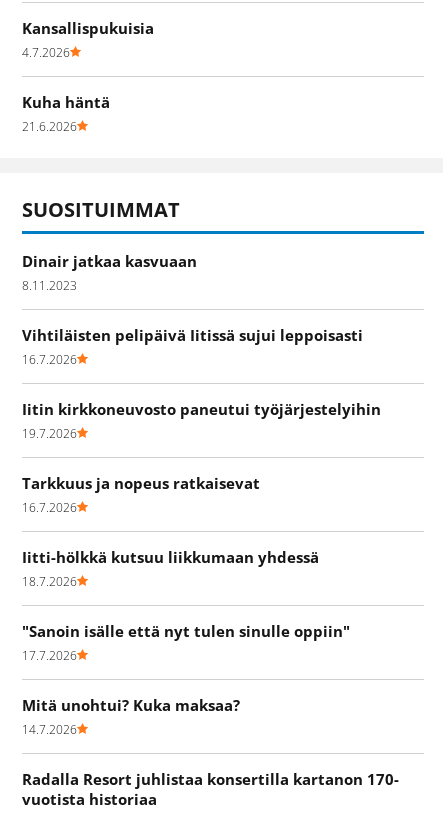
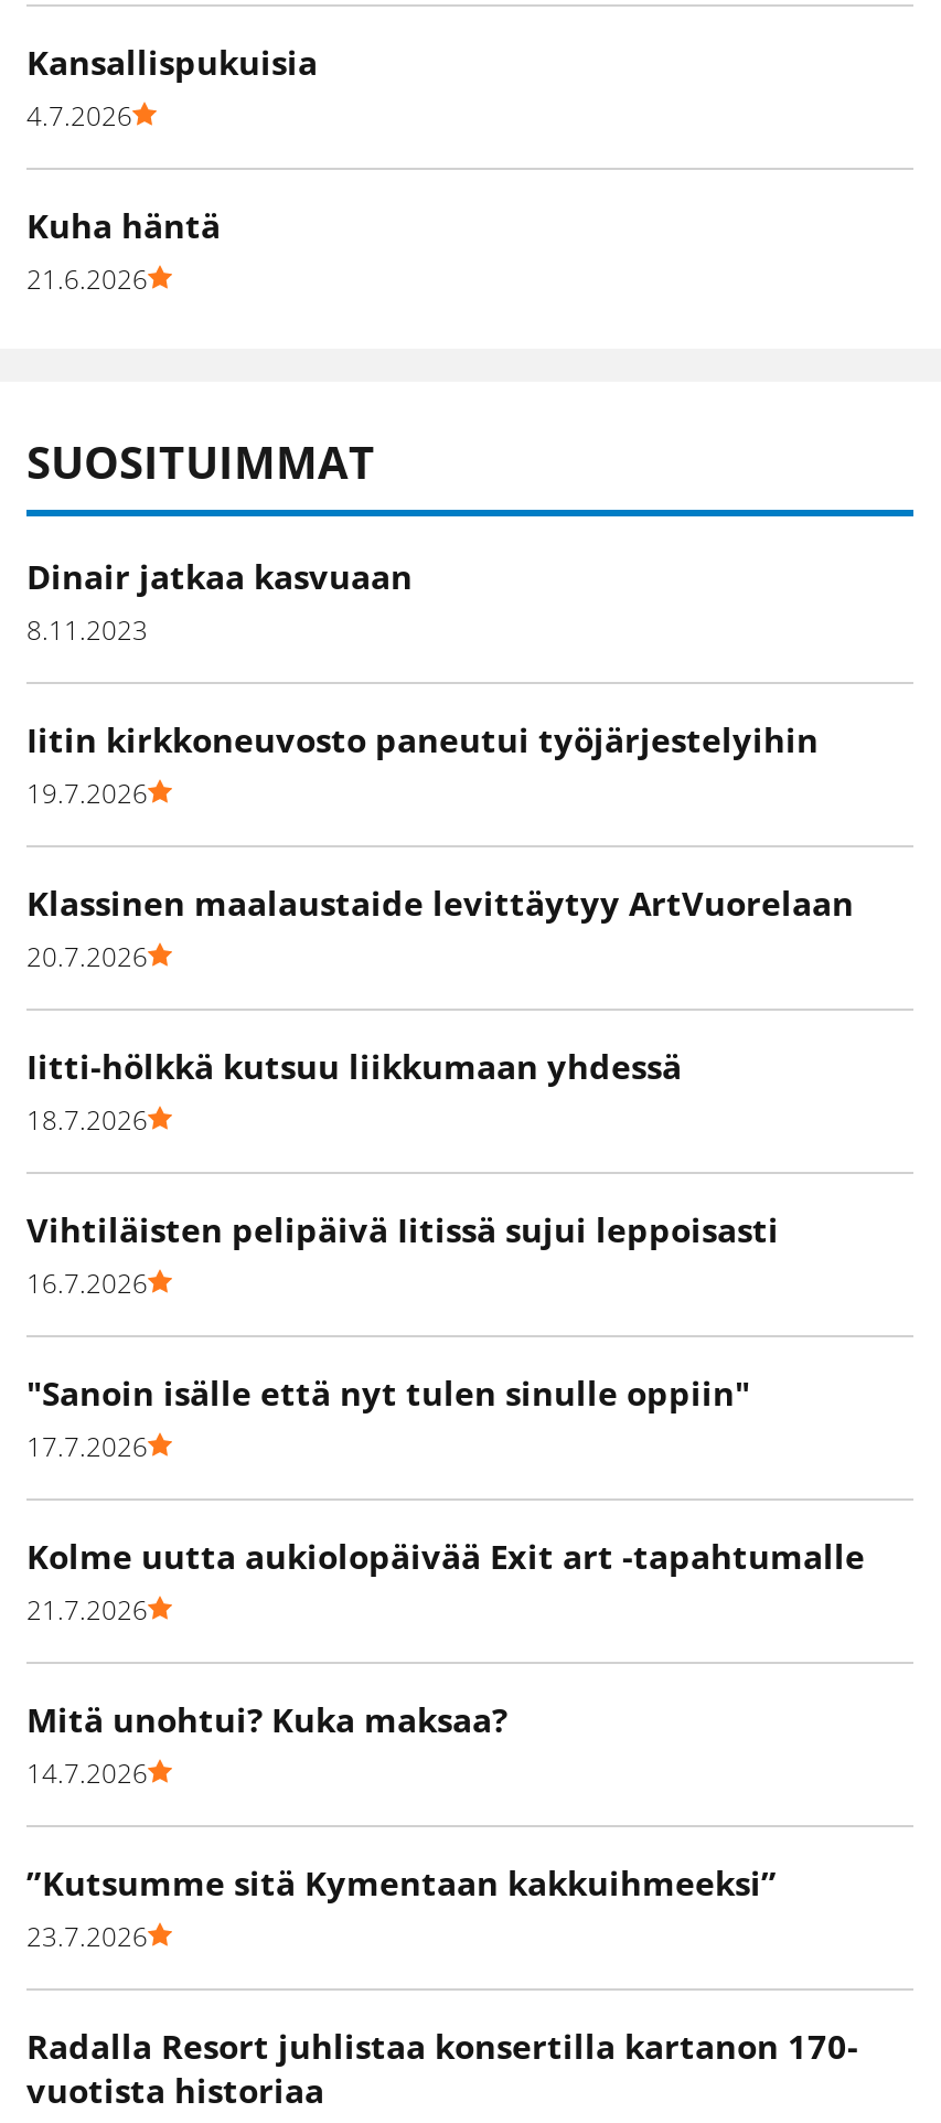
none -> [26,880,854,975] Klassinen maalaustaide levittäytyy ArtVuorelaan | 20.7.2026
moved [22,325,363,368] -> [26,1207,779,1302]: Vihtiläisten pelipäivä Iitissä sujui leppoisasti | 16.7.2026
moved [22,399,381,442] -> [26,717,819,812]: Iitin kirkkoneuvosto paneutui työjärjestelyihin | 19.7.2026
[22,473,260,516] Tarkkuus ja nopeus ratkaisevat | 16.7.2026 -> none
moved [22,547,319,590] -> [26,1043,682,1138]: Iitti-hölkkä kutsuu liikkumaan yhdessä | 18.7.2026
none -> [26,1533,865,1628] Kolme uutta aukiolopäivää Exit art -tapahtumalle | 21.7.2026
none -> [26,1860,777,1955] ”Kutsumme sitä Kymentaan kakkuihmeeksi” | 23.7.2026

